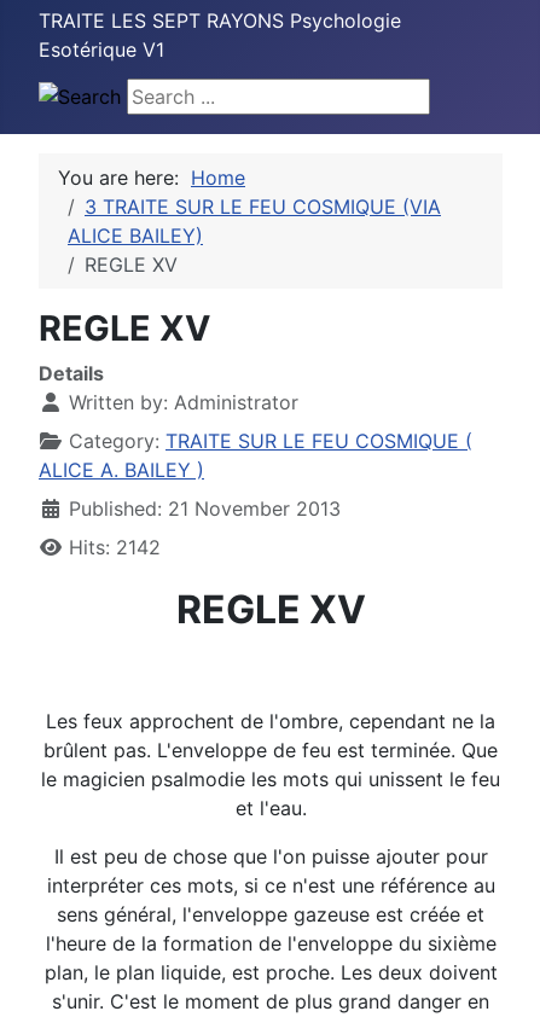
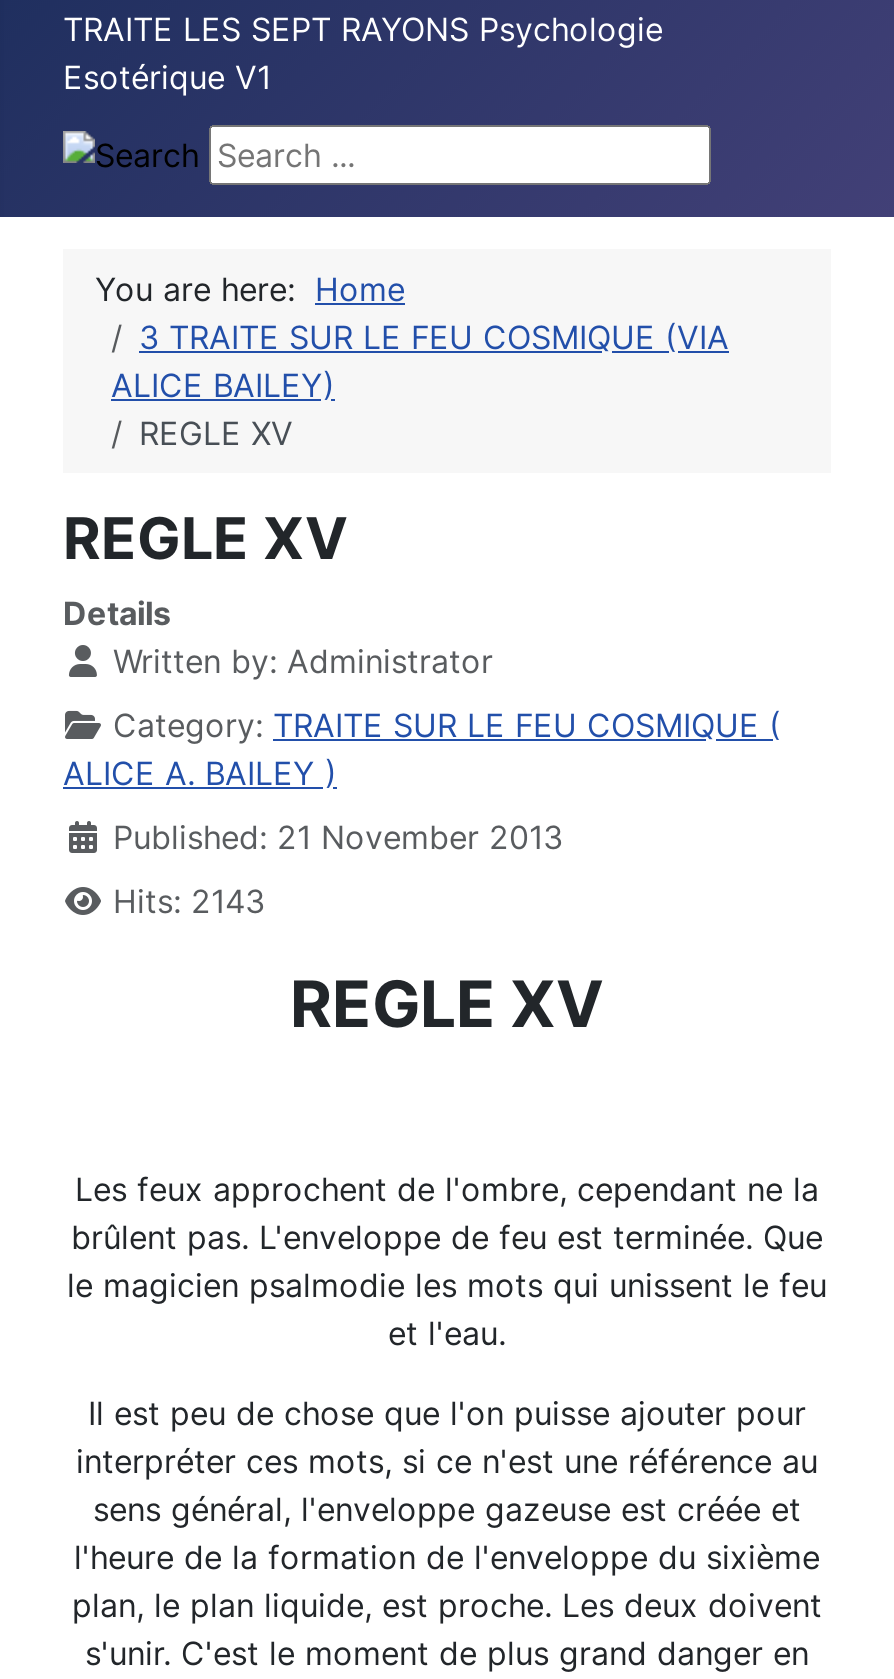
[69,535,161,559] Hits: 2142 -> [113,881,265,921] Hits: 2143

